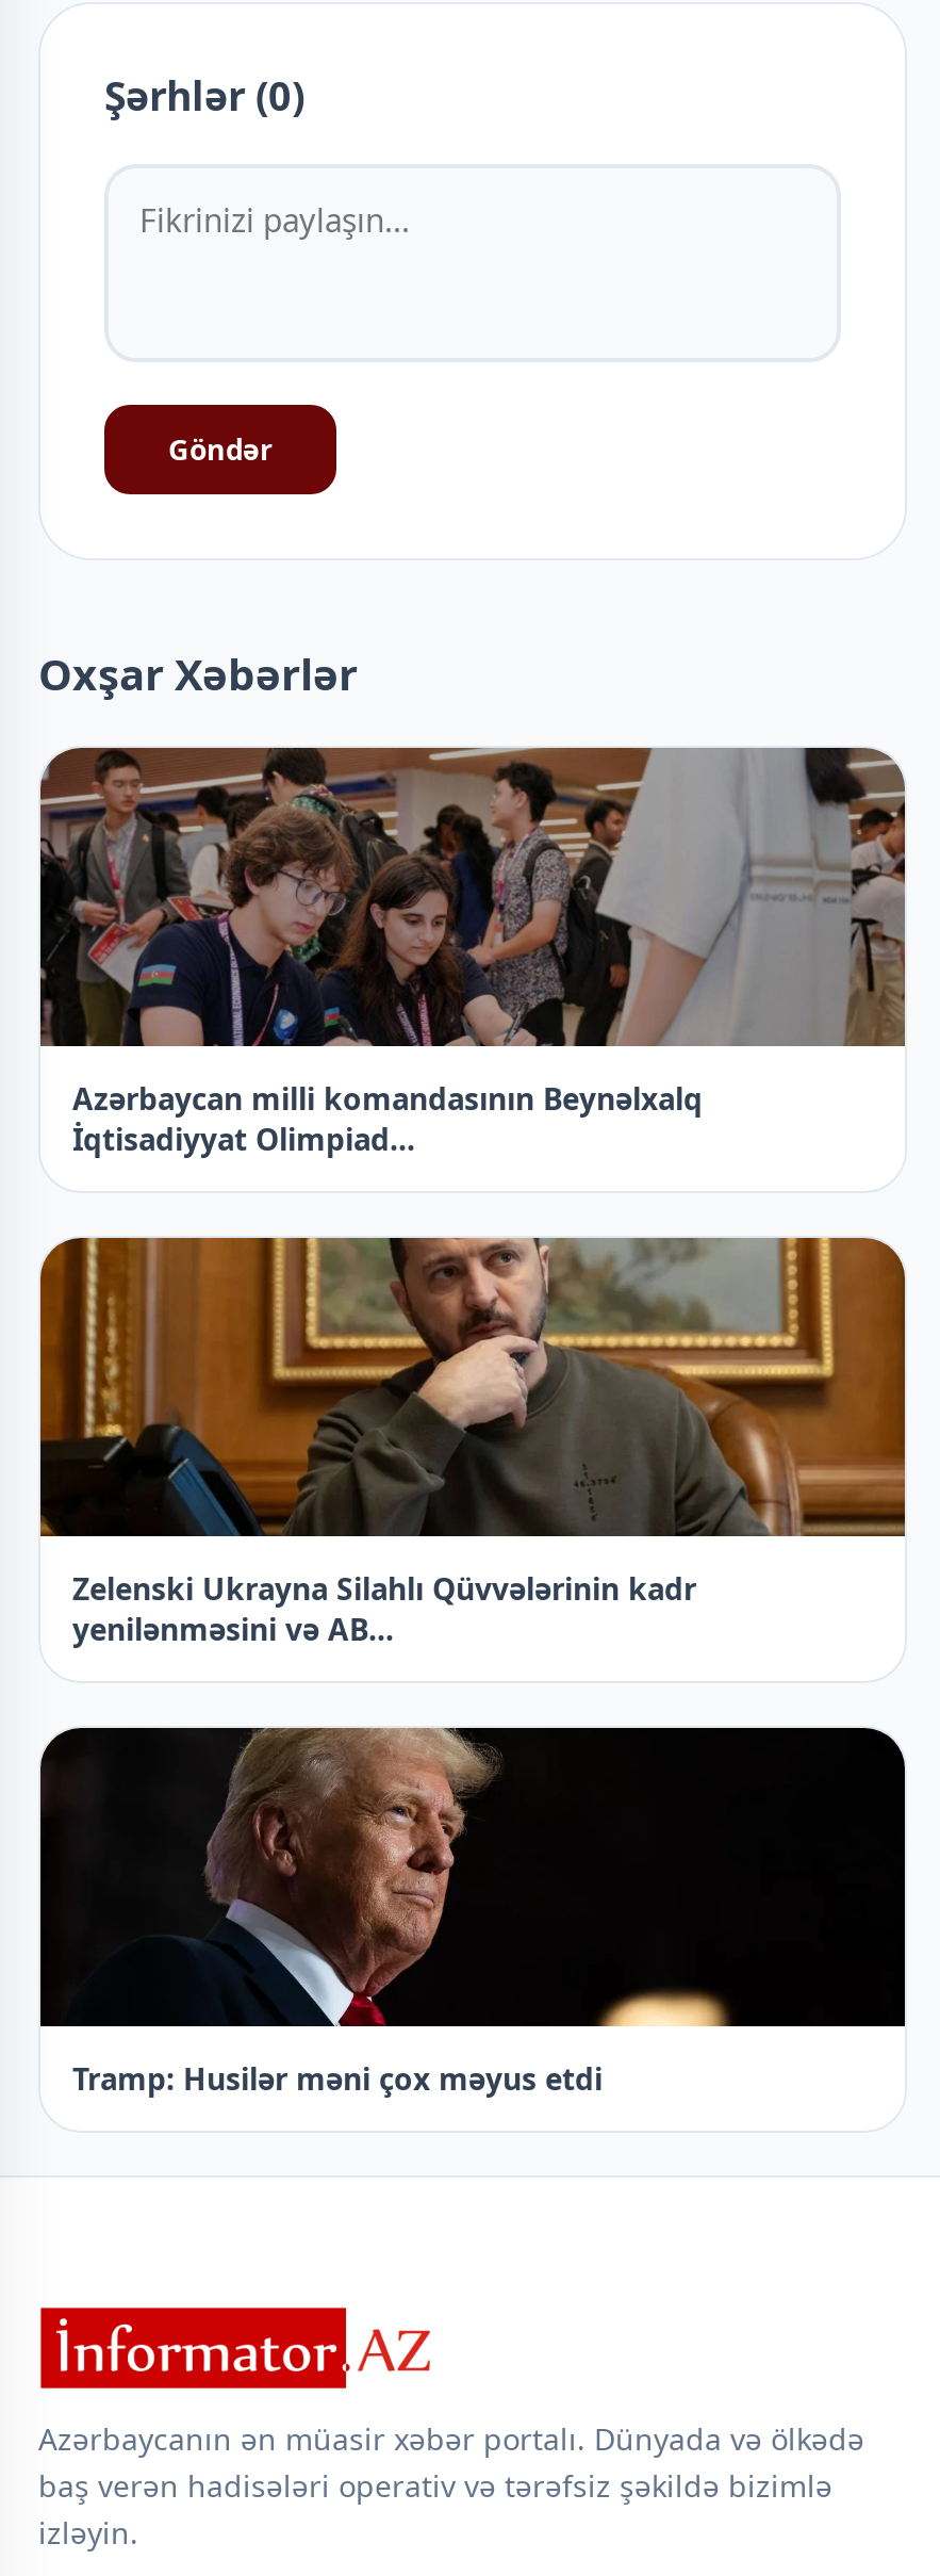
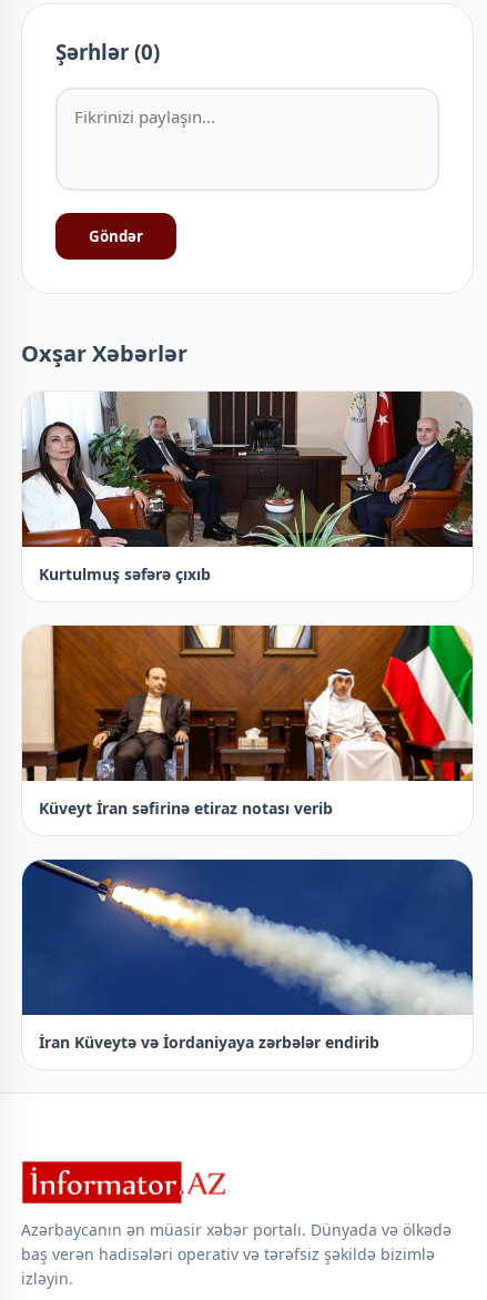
[38,746,905,1158] [image] | Azərbaycan milli komandasının Beynəlxalq | İqtisadiyyat Olimpiad... -> [22,390,473,584] [image] | Kurtulmuş səfərə çıxıb
[38,1236,907,1648] [image] | Zelenski Ukrayna Silahlı Qüvvələrinin kadr | yenilənməsini və AB... -> [21,624,474,818] [image] | Küveyt İran səfirinə etiraz notası verib
[38,1726,907,2098] [image] | Tramp: Husilər məni çox məyus etdi -> [21,859,474,1052] [image] | İran Küveytə və İordaniyaya zərbələr endirib

